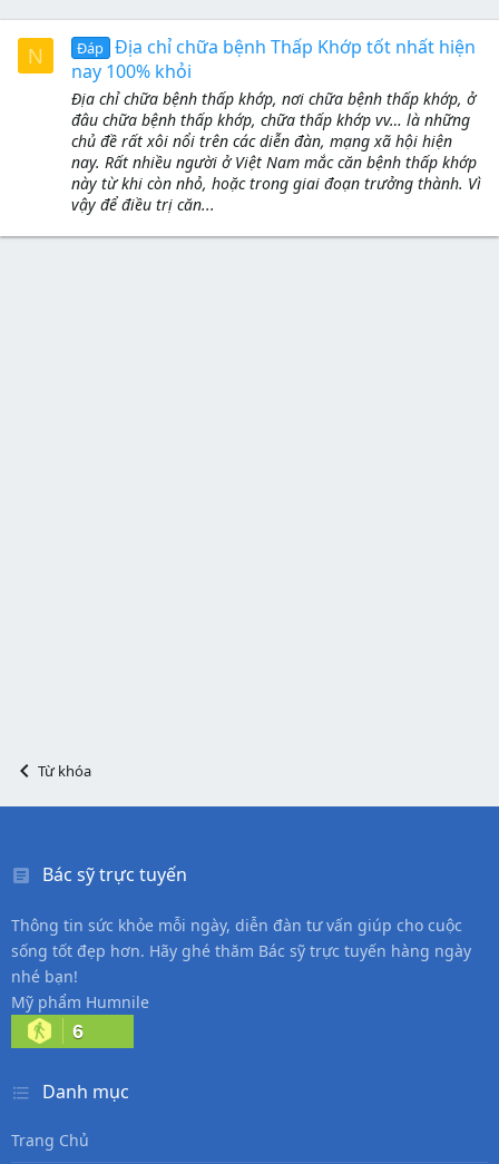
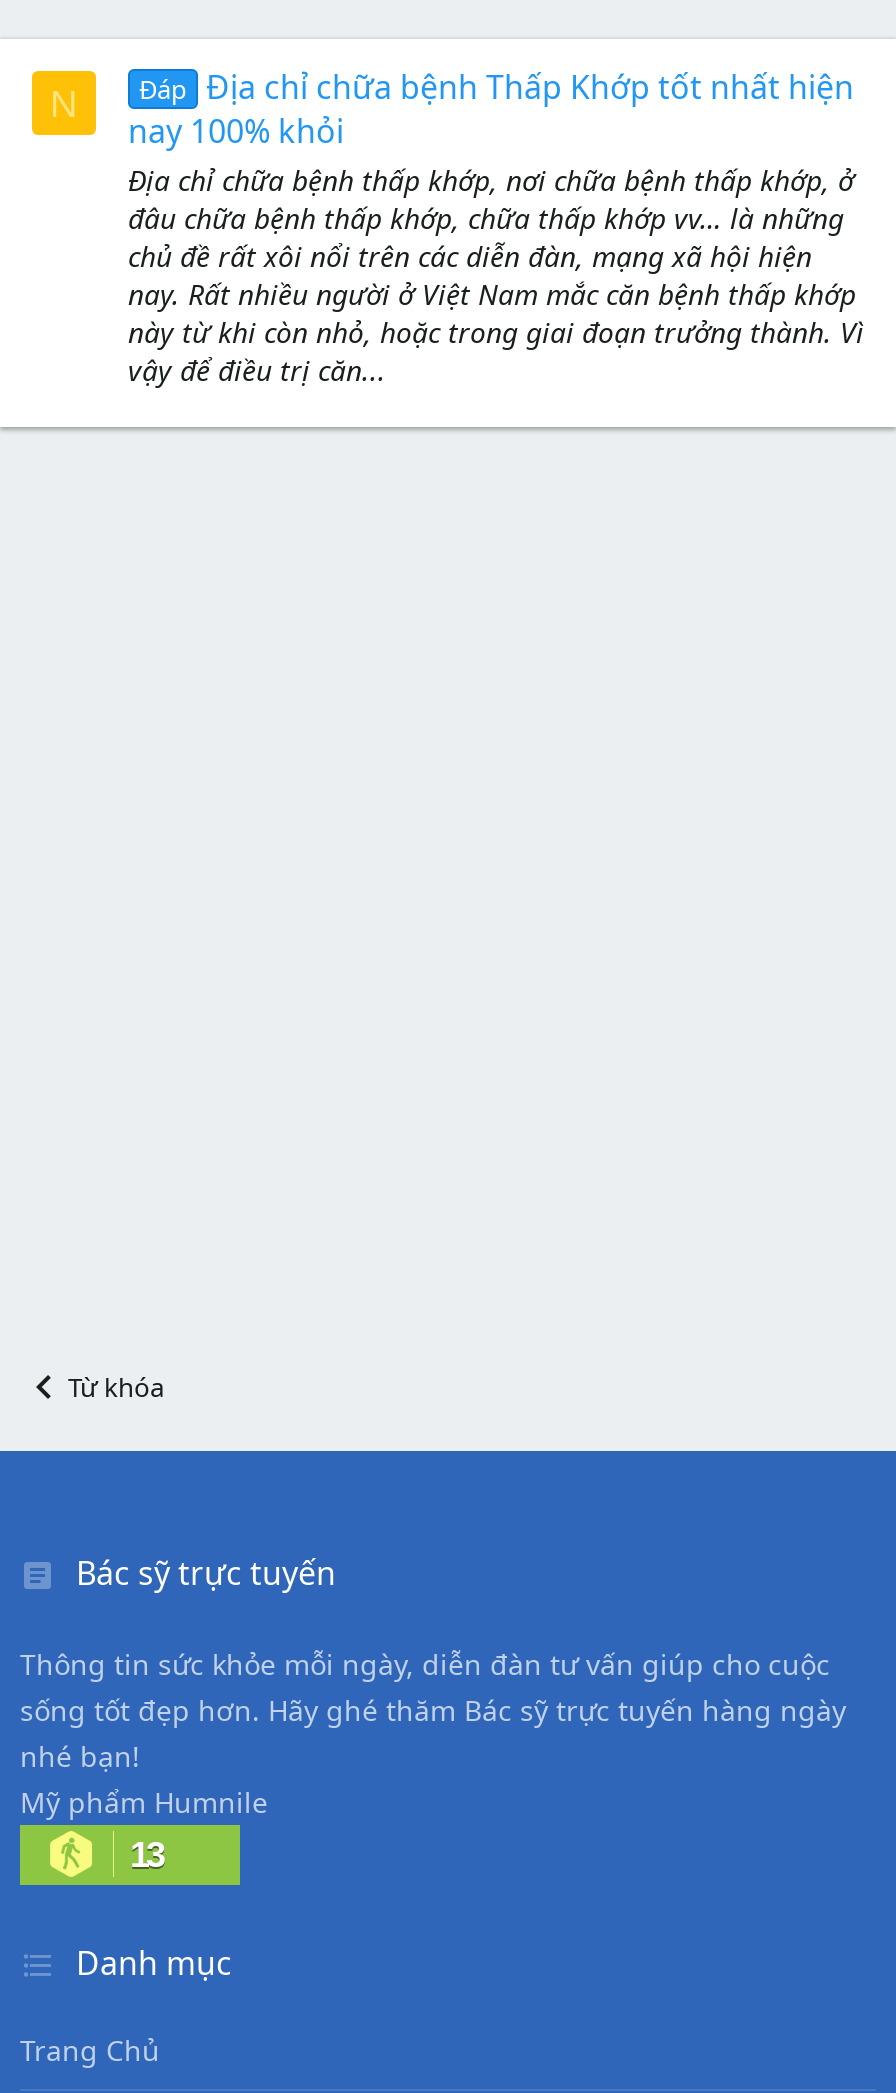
[72,1020,81,1043] 6 -> [130,1835,162,1875] 13

